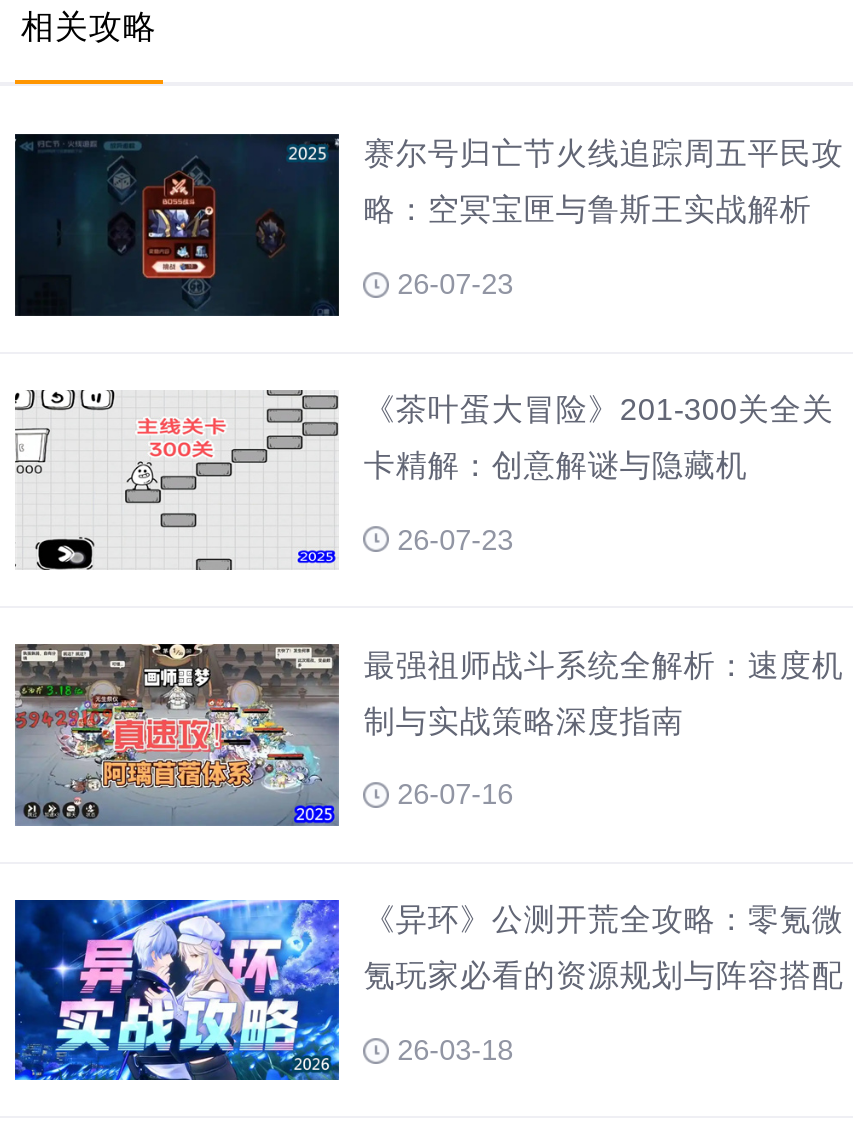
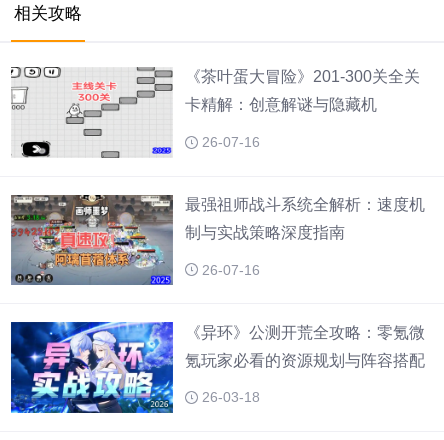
[13,132,844,318] [image] | 赛尔号归亡节火线追踪周五平民攻 | 略：空冥宝匣与鲁斯王实战解析 | 26-07-23 -> none
[397,524,513,556] 26-07-23 -> [202,134,260,150] 26-07-16

